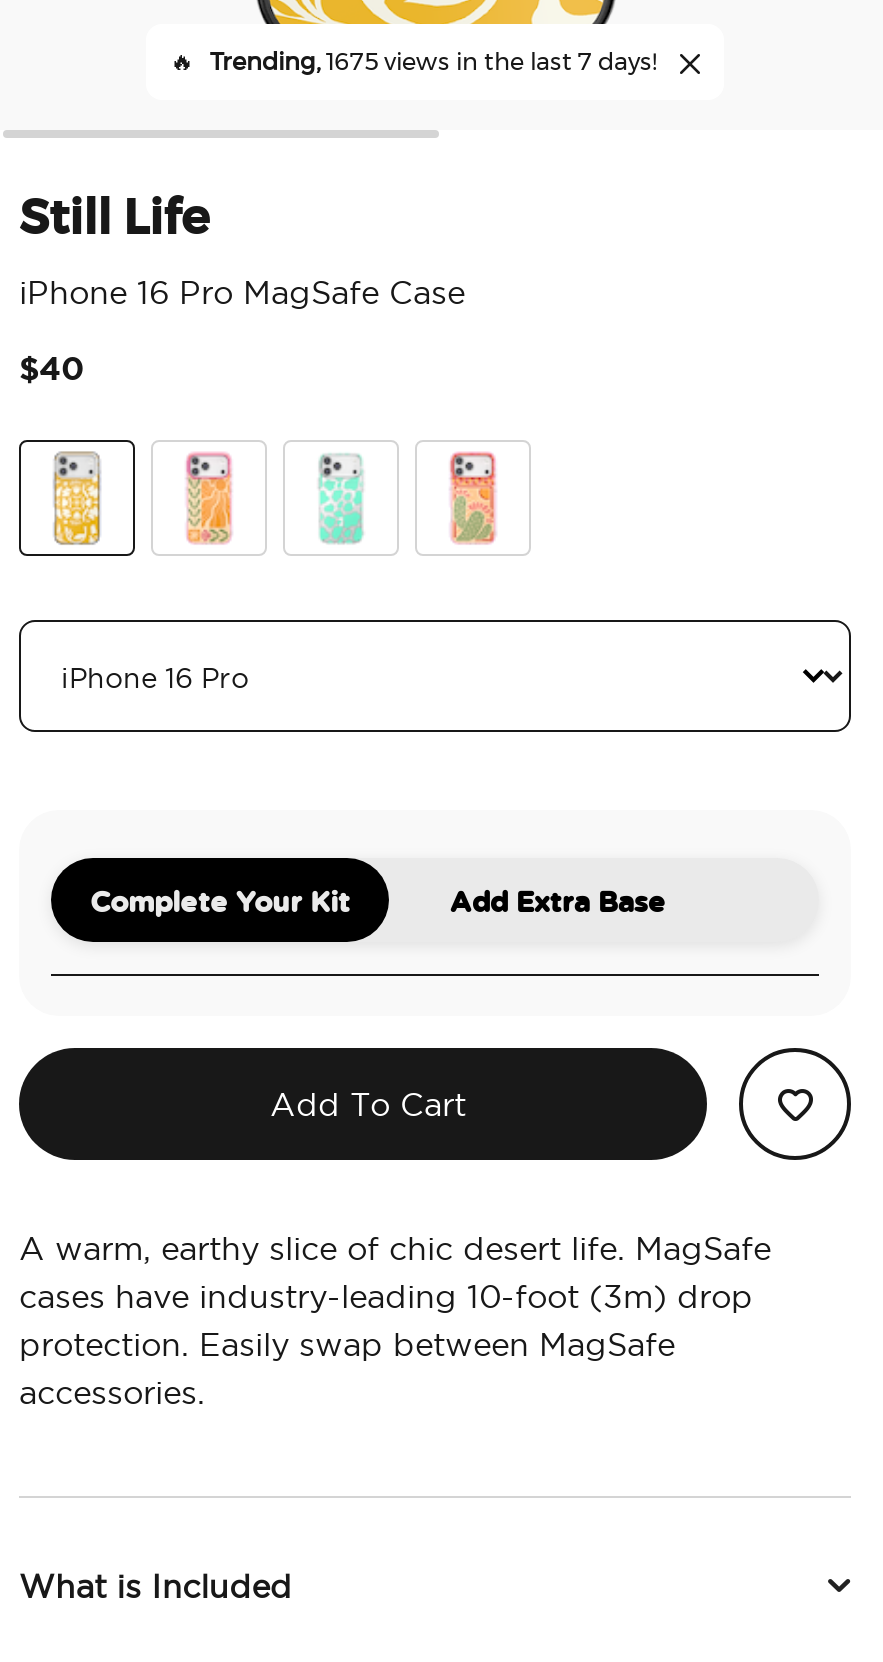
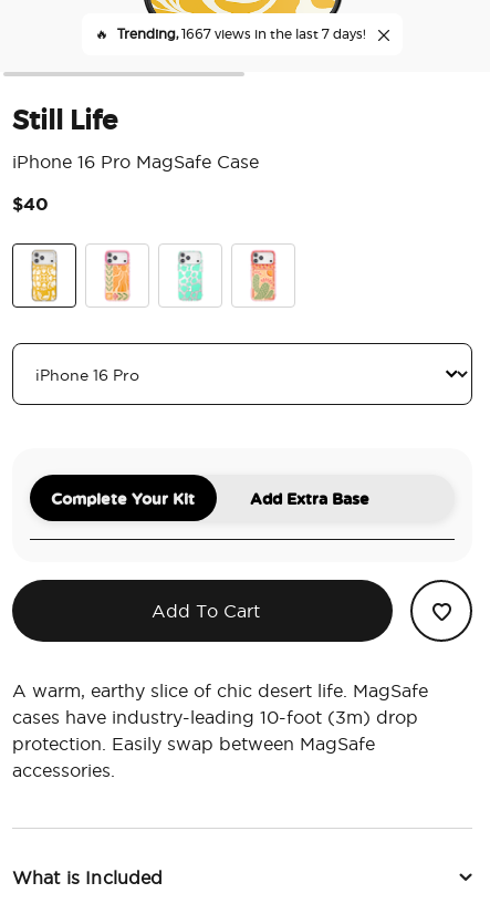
[210,50,656,74] Trending, 1675 views in the last 7 days! -> [117,28,365,41] Trending, 1667 views in the last 7 days!

